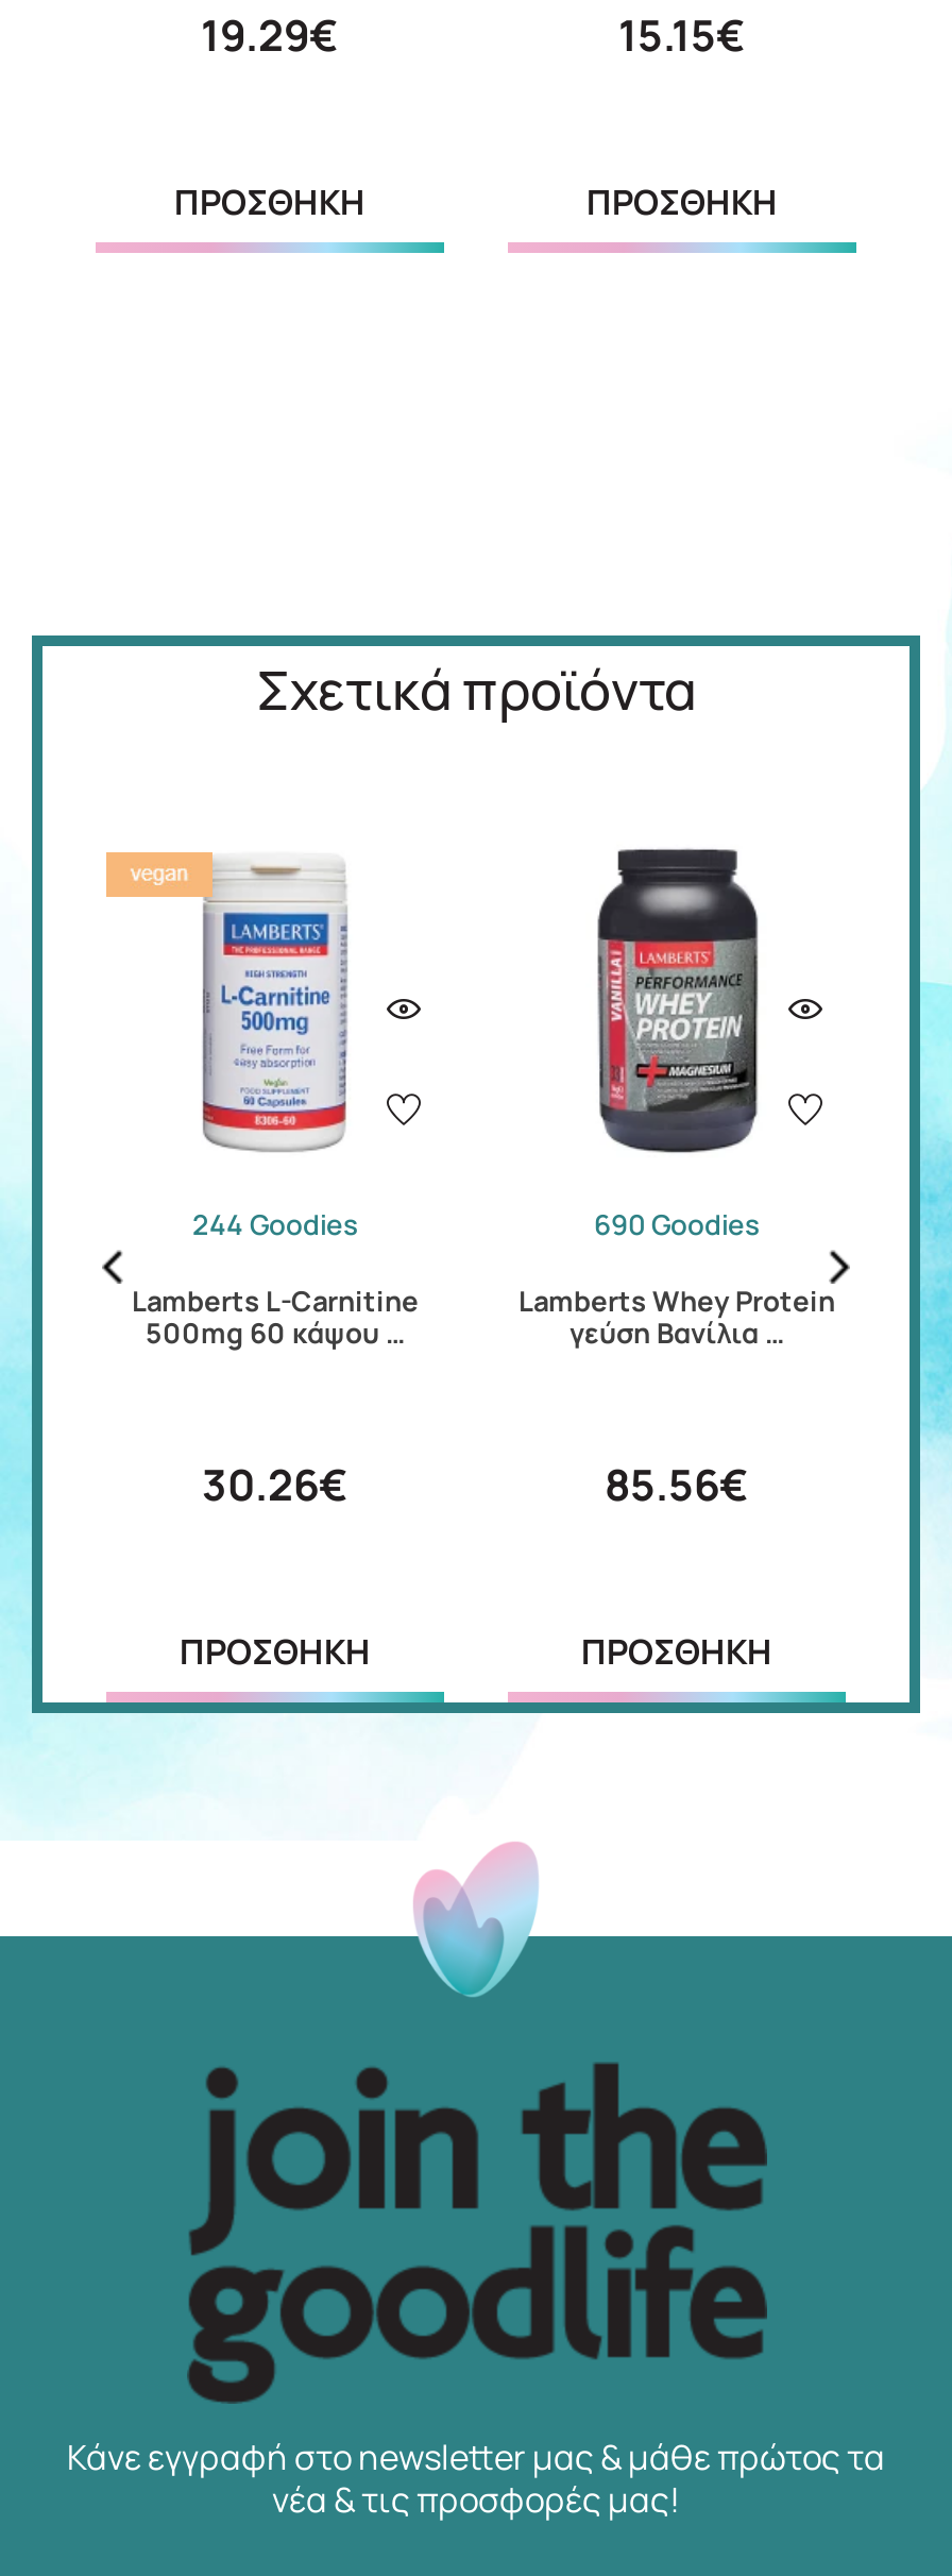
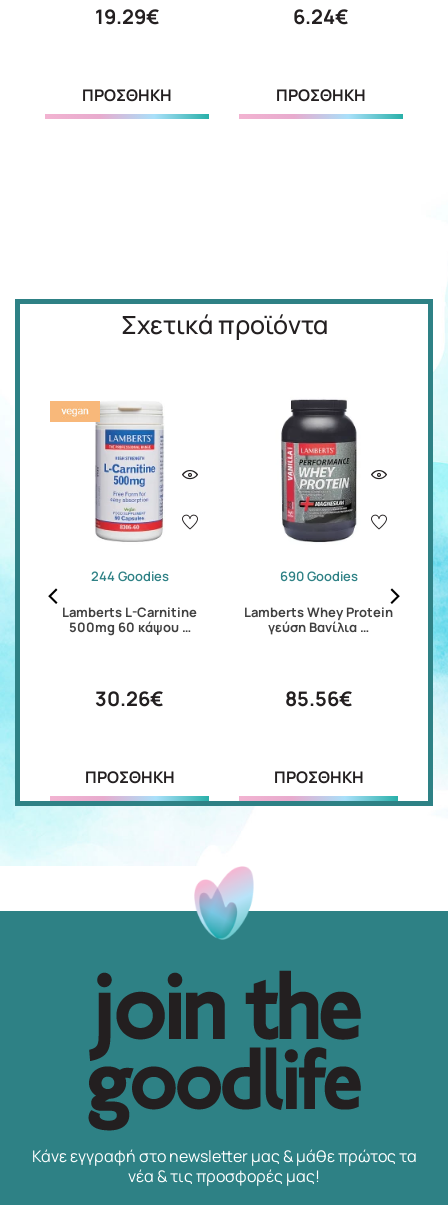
[618,6,746,64] 15.15€ -> [293,3,349,30] 6.24€

